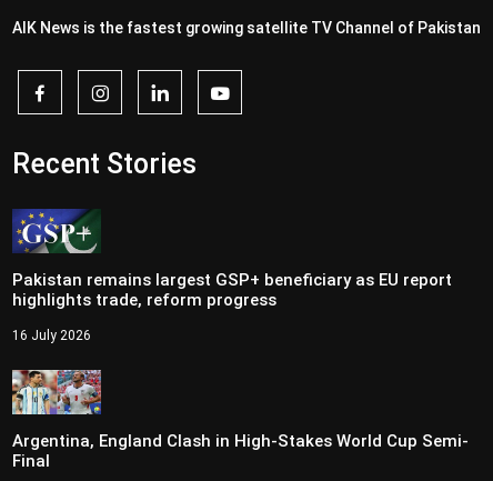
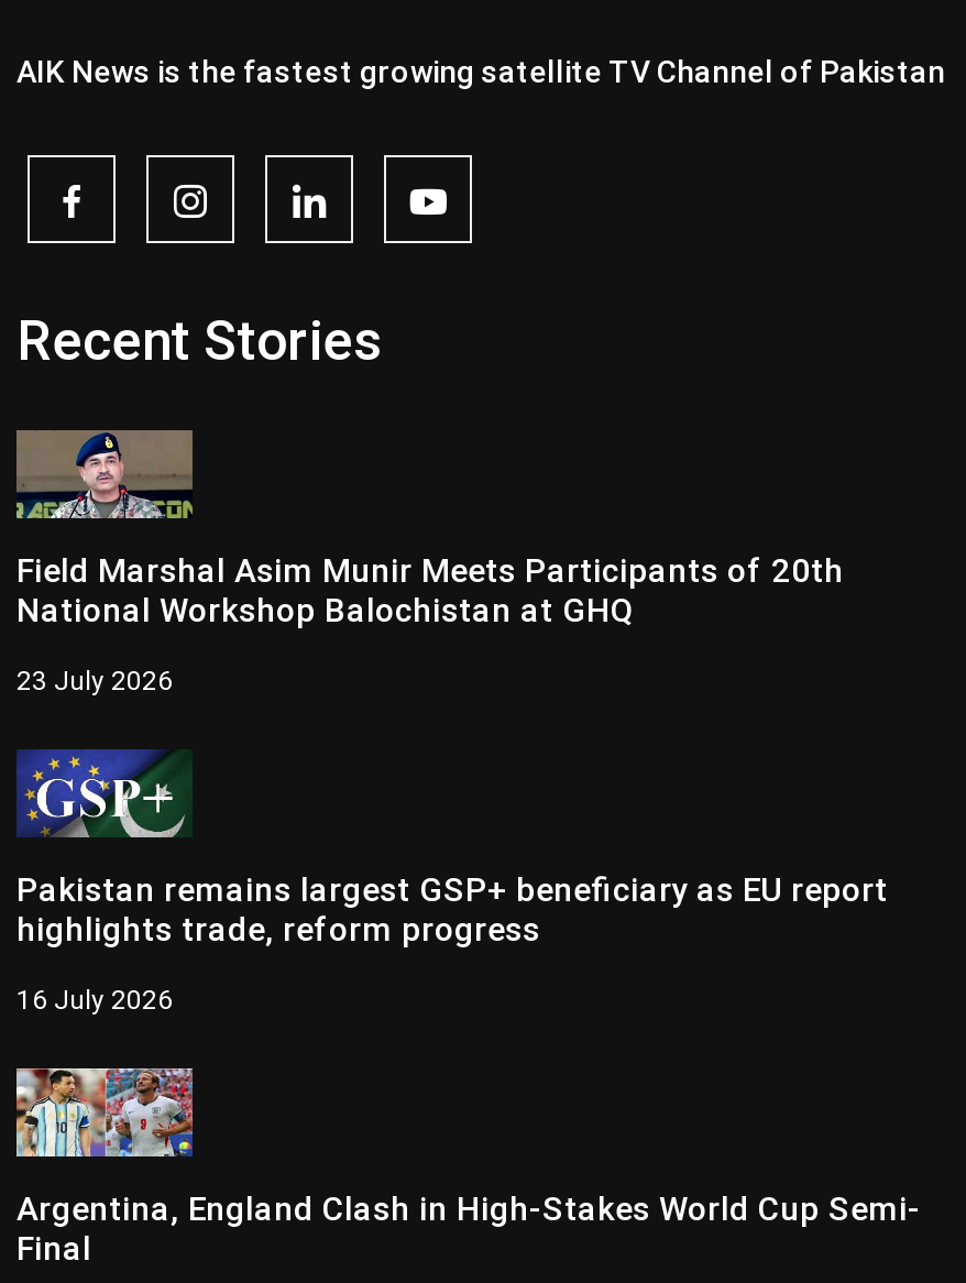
none -> [14,428,844,697] [image] | Field Marshal Asim Munir Meets Participants of 20th | National Workshop Balochistan at GHQ | 23 July 2026

